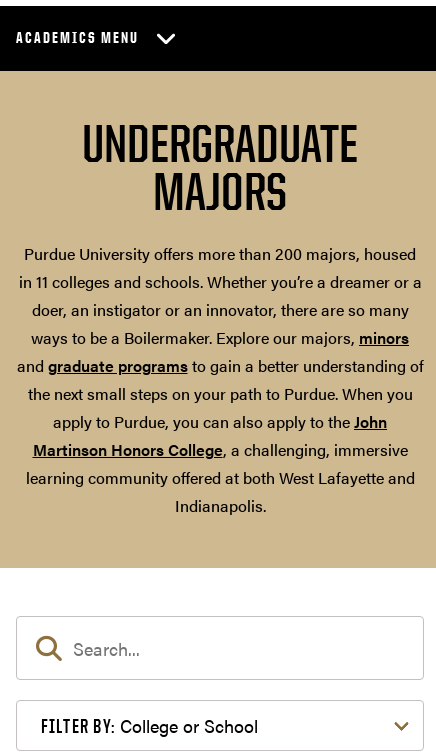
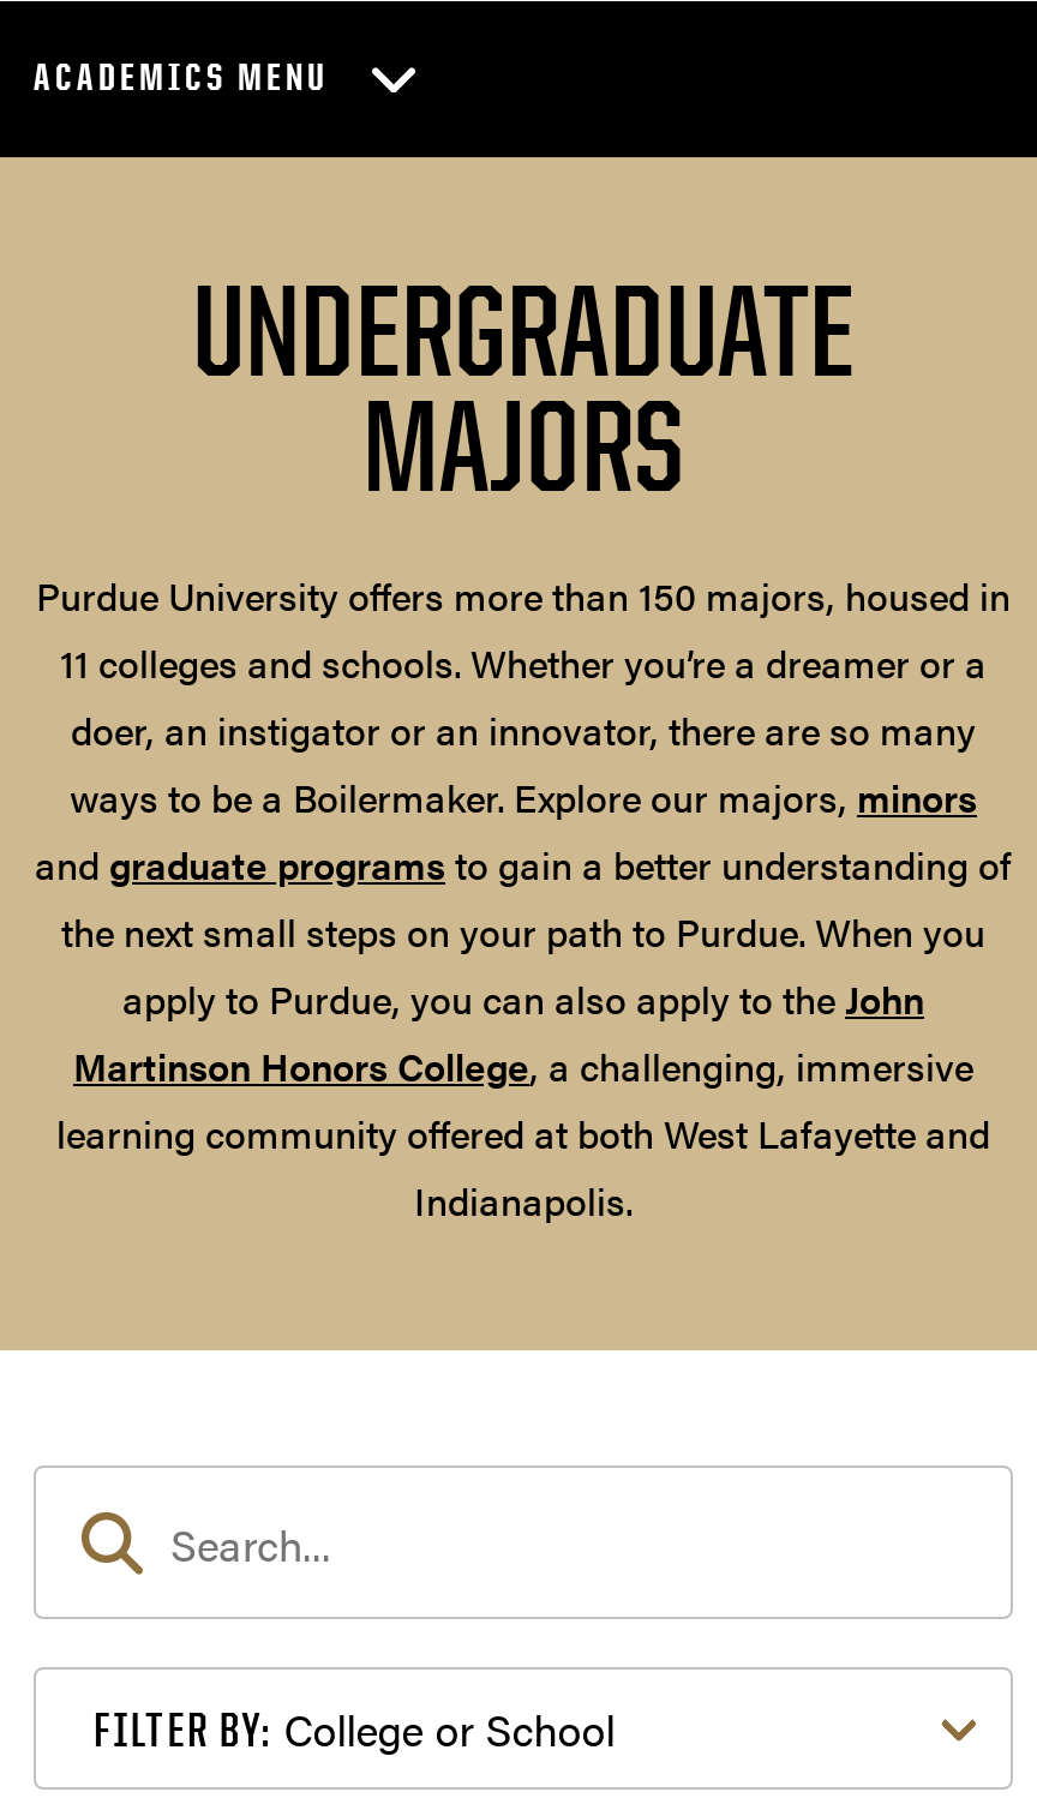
[18,242,421,293] Purdue University offers more than 200 majors, housed | in 11 colleges and schools. Whether you’re a dreamer or a -> [36,568,1011,691] Purdue University offers more than 150 majors, housed in | 11 colleges and schools. Whether you’re a dreamer or a

